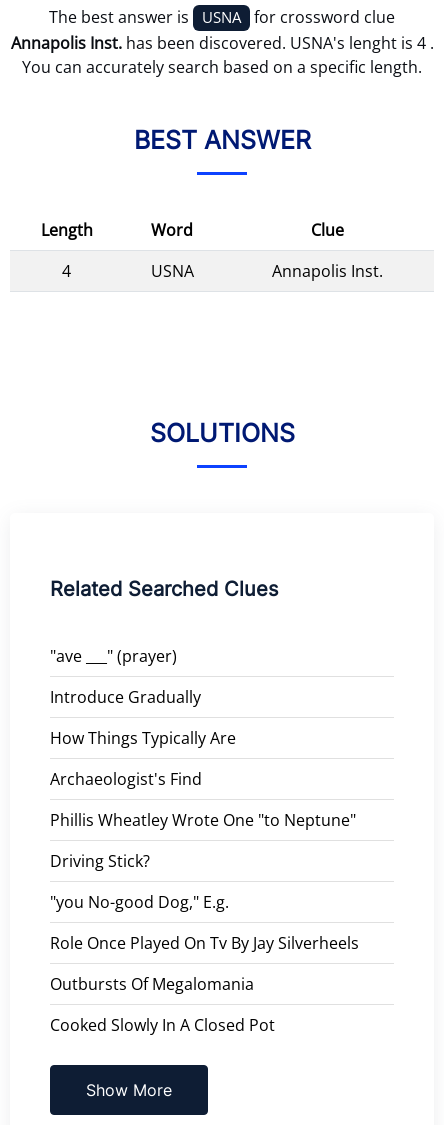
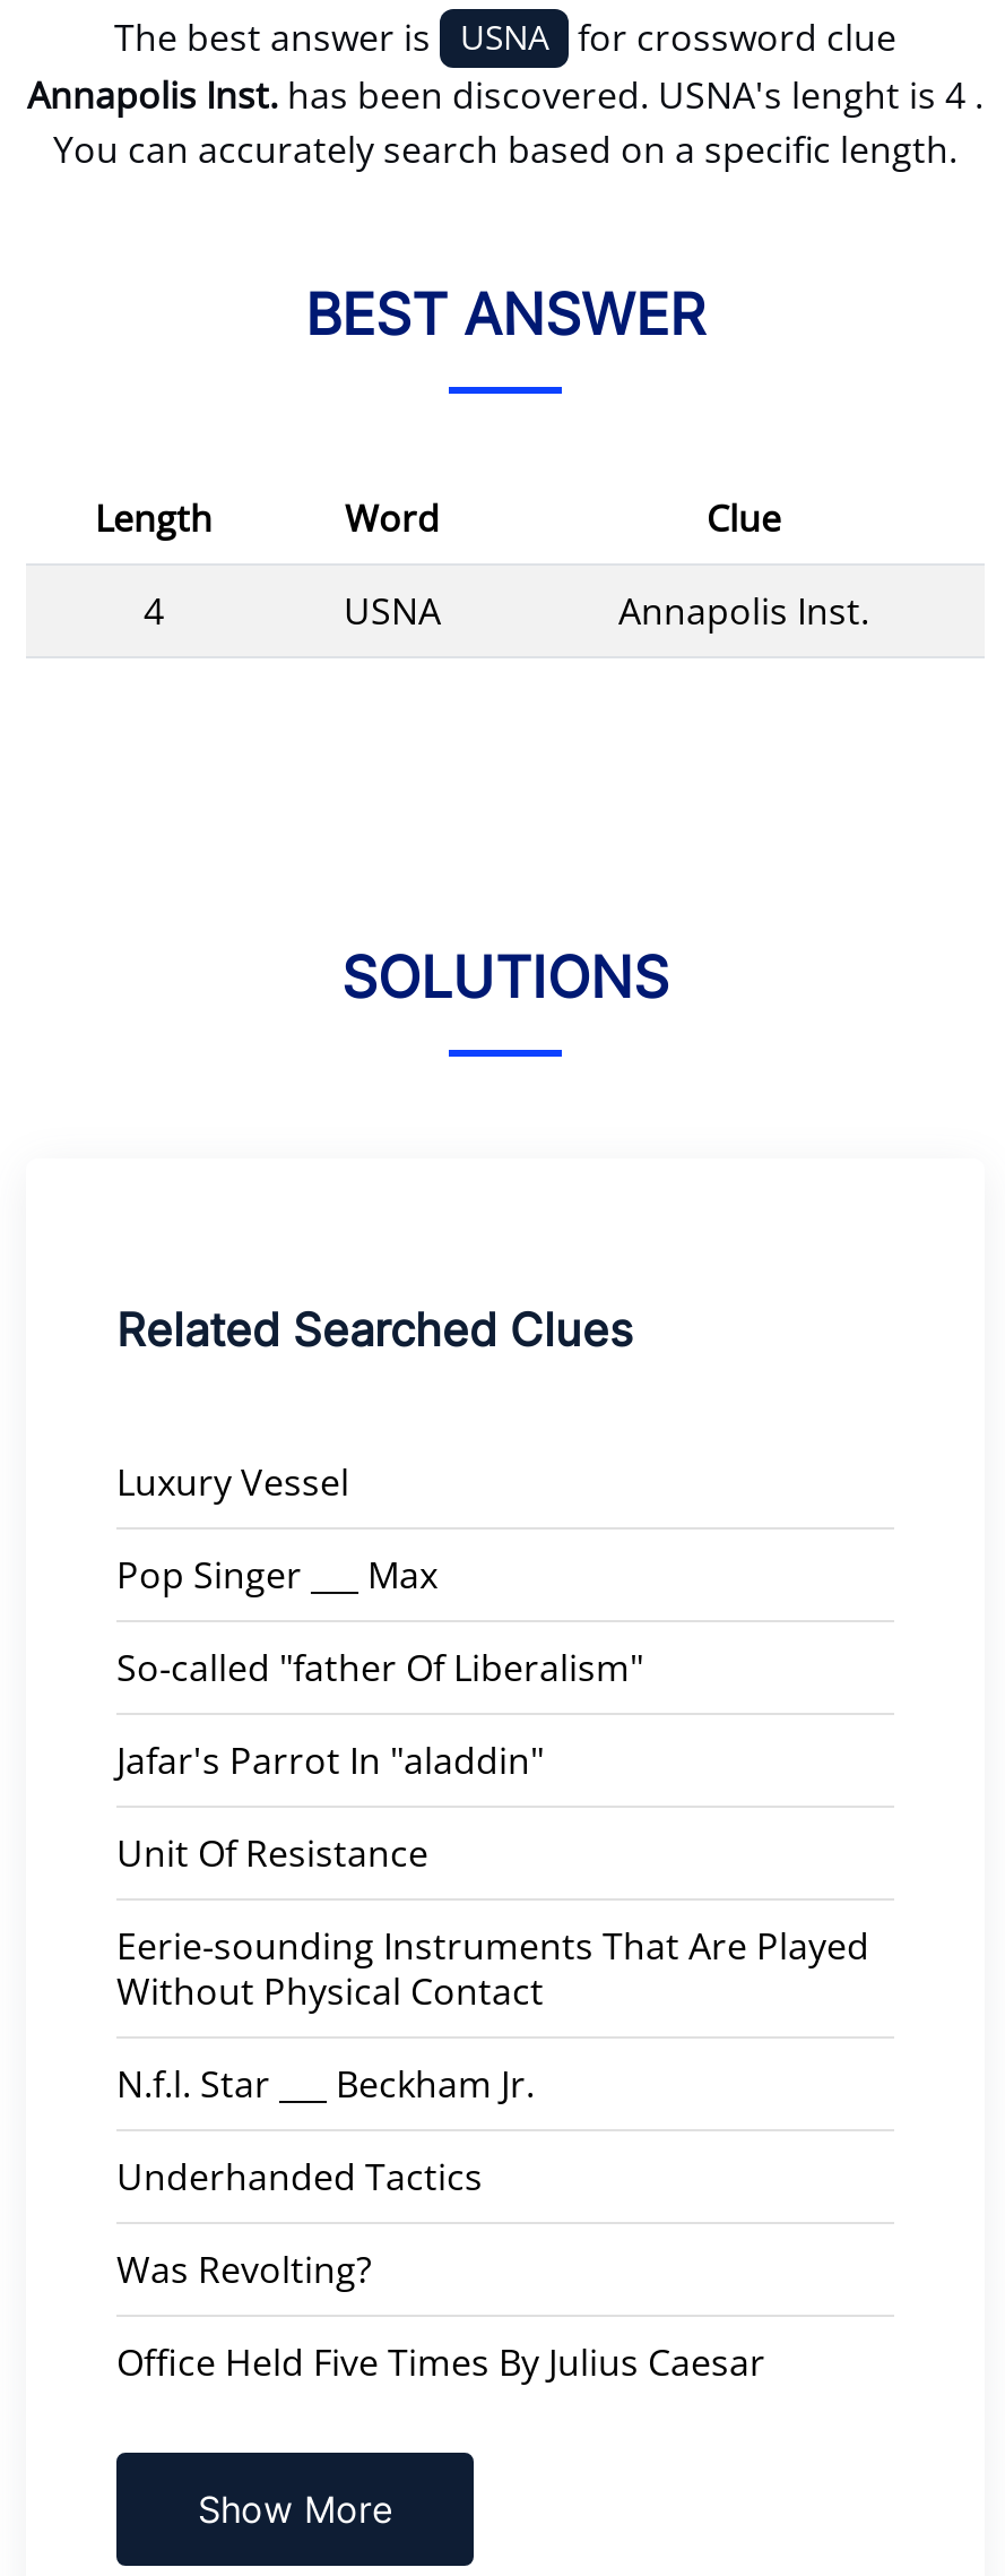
[50,644,177,666] "ave ___" (prayer) -> [116,1456,349,1506] Luxury Vessel
[50,685,201,707] Introduce Gradually -> [116,1549,437,1599] Pop Singer ___ Max
[50,726,236,748] How Things Typically Are -> [116,1642,643,1691] So-called "father Of Liberalism"
[50,767,202,789] Archaeologist's Find -> [116,1734,544,1784] Jafar's Parrot In "aladdin"
[50,808,356,830] Phillis Wheatley Wrote One "to Neptune" -> [116,1827,428,1877] Unit Of Resistance
[50,849,150,871] Driving Stick? -> [116,1920,869,2015] Eerie-sounding Instruments That Are Played | Without Physical Contact
[50,890,229,912] "you No-good Dog," E.g. -> [116,2058,535,2108] N.f.l. Star ___ Beckham Jr.
[50,931,359,953] Role Once Played On Tv By Jay Silverheels -> [116,2151,483,2200] Underhanded Tactics
[50,972,254,994] Outbursts Of Megalomania -> [116,2243,372,2293] Was Revolting?
[50,1013,275,1035] Cooked Slowly In A Closed Pot -> [116,2336,765,2386] Office Held Five Times By Julius Caesar

